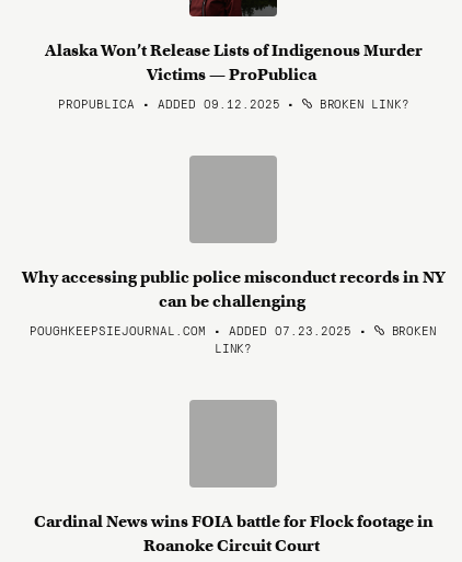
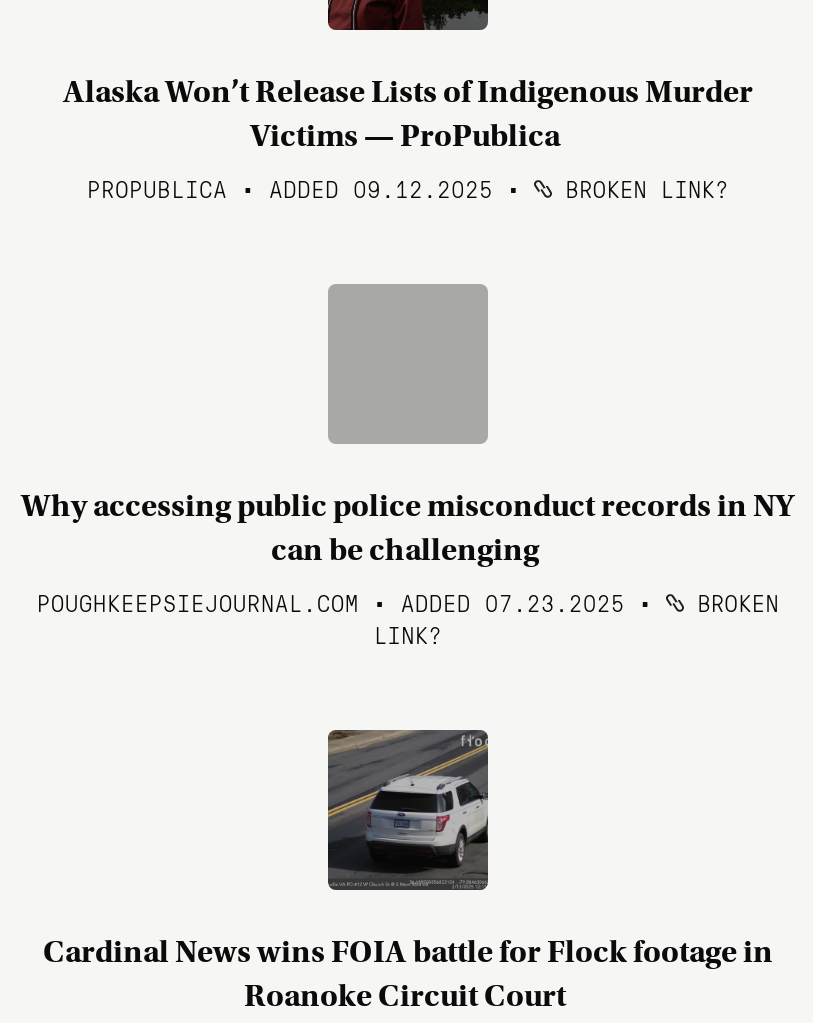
none -> [328,730,488,890] [image]

